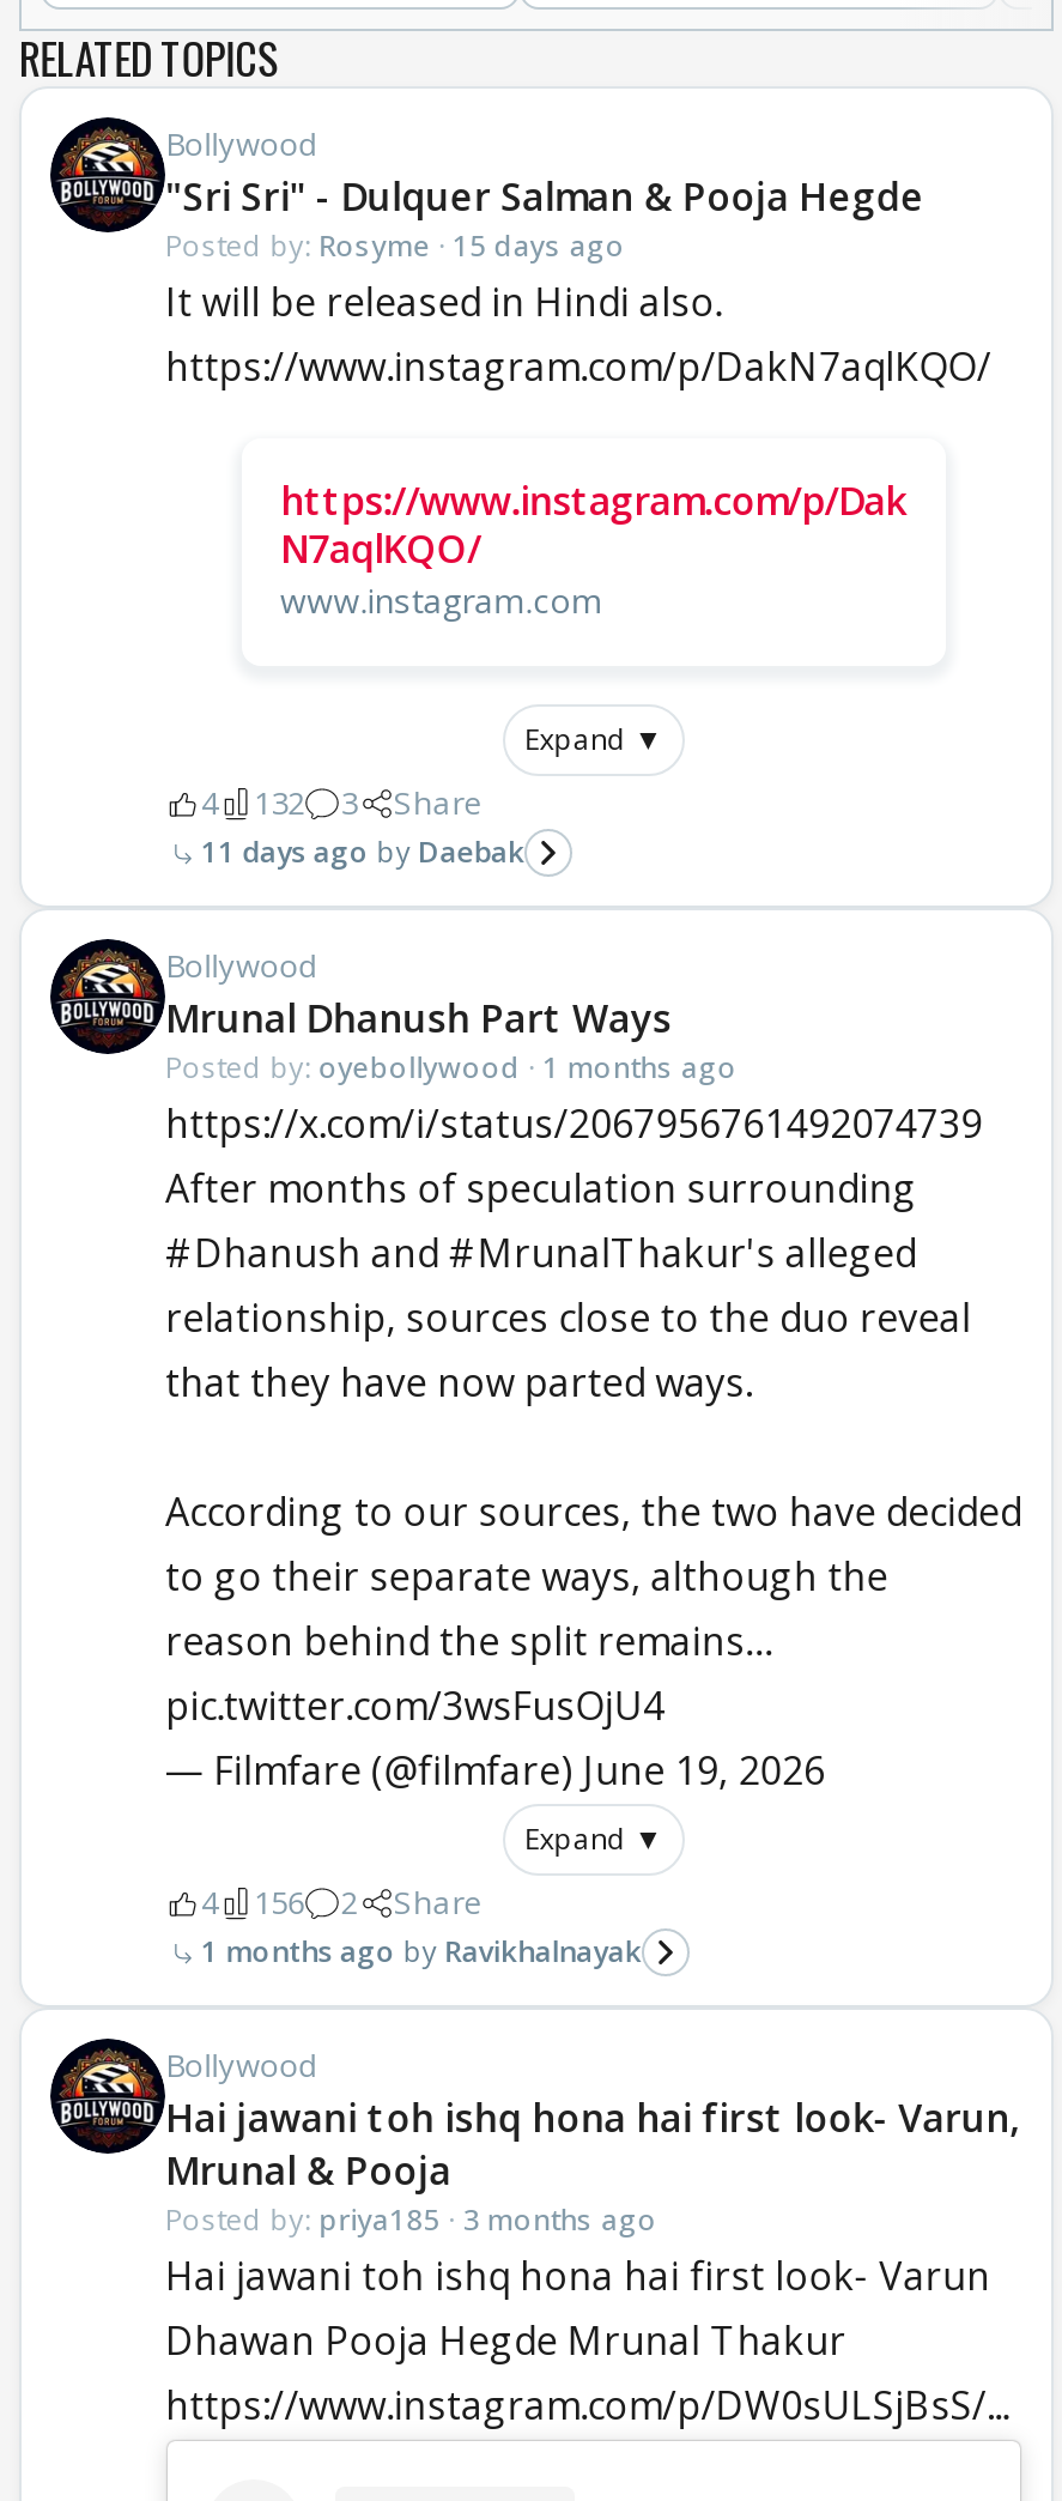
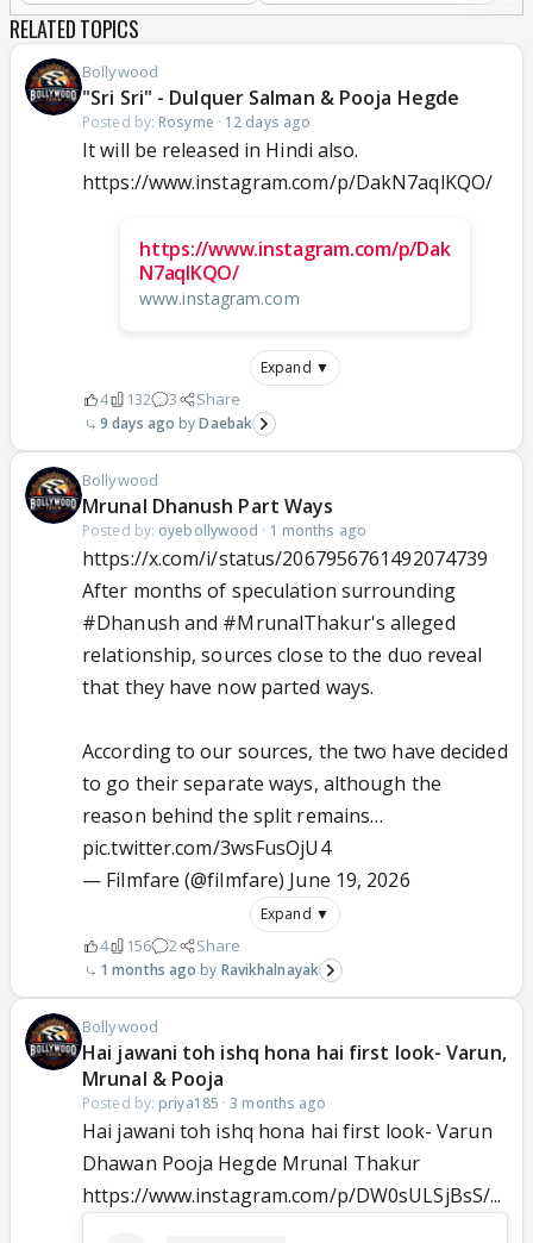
[165,226,625,267] Posted by: Rosyme · 15 days ago -> [82,112,311,133] Posted by: Rosyme · 12 days ago
[201,832,525,873] 11 days ago Daebak -> [100,414,252,434] 9 days ago Daebak

